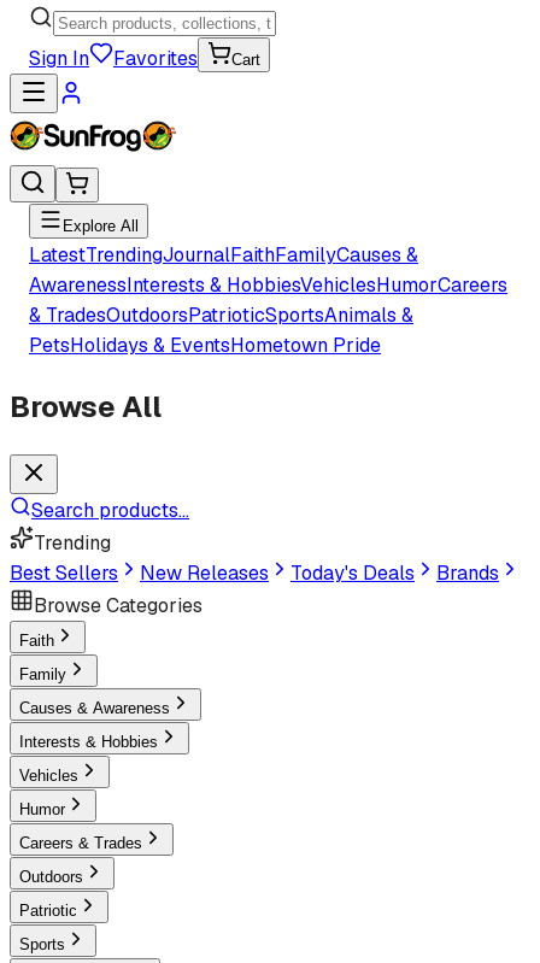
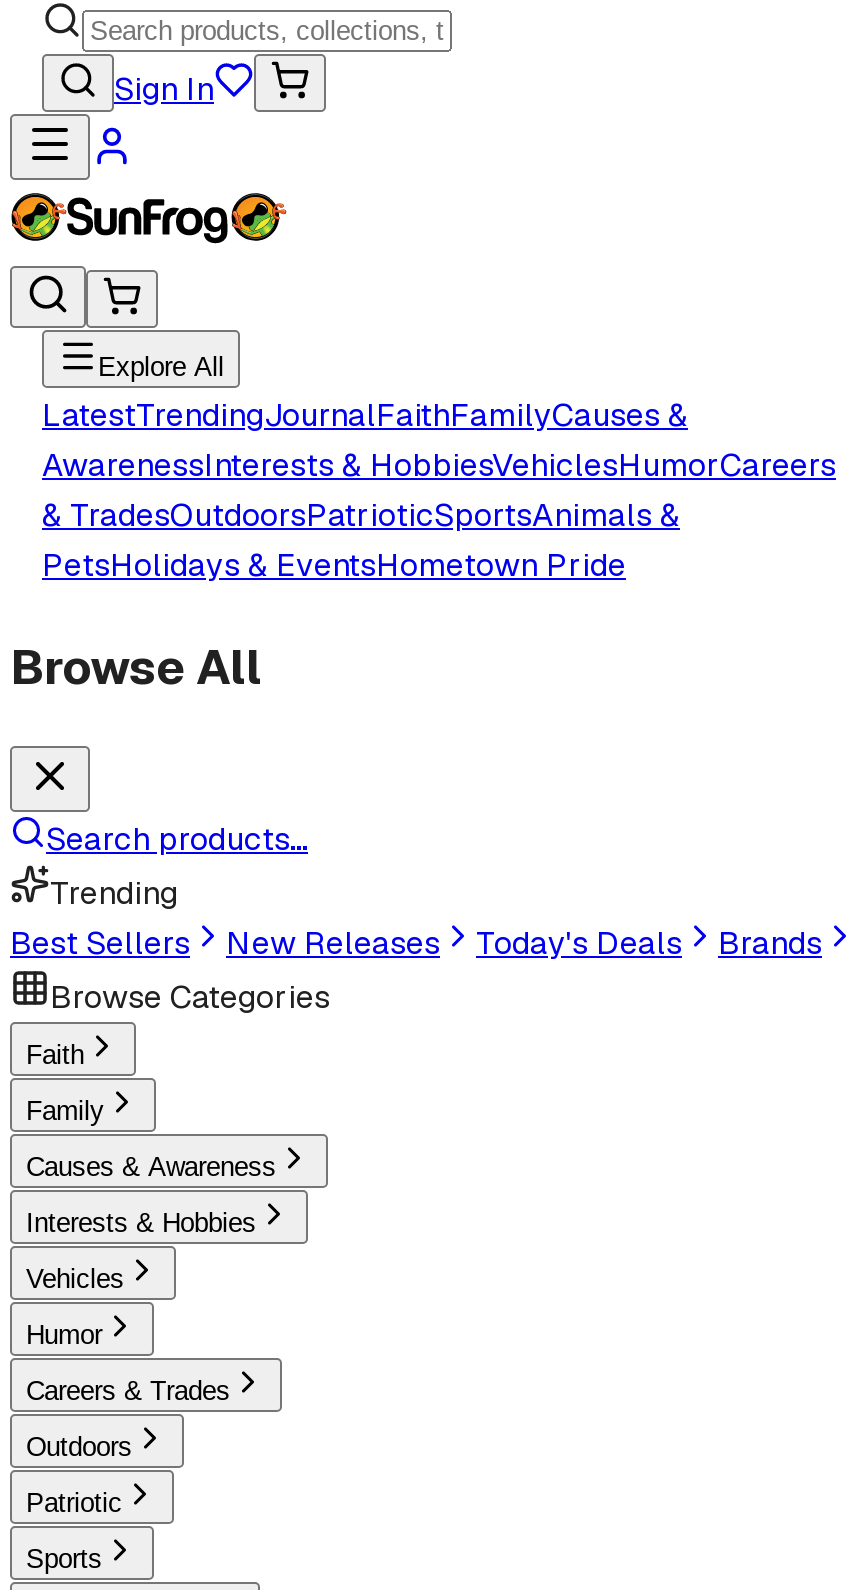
[113,46,260,71] Favorites | Cart -> none

